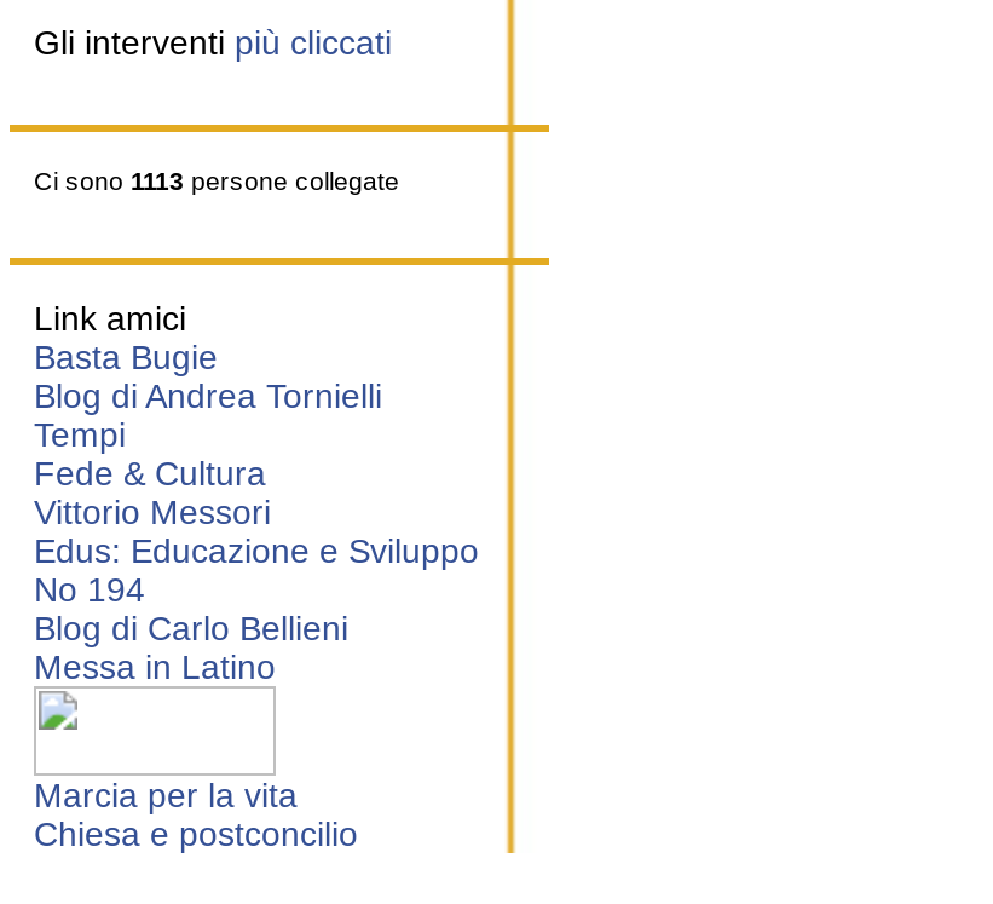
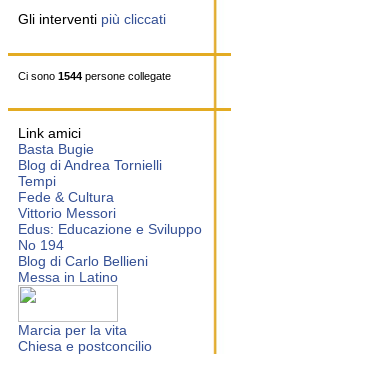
[34,166,399,195] Ci sono 1113 persone collegate -> [18,70,171,82] Ci sono 1544 persone collegate

